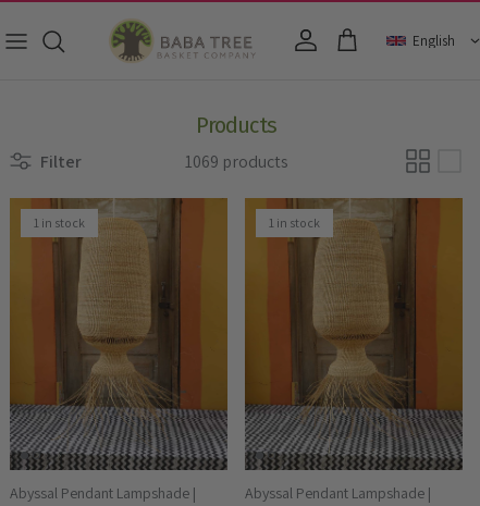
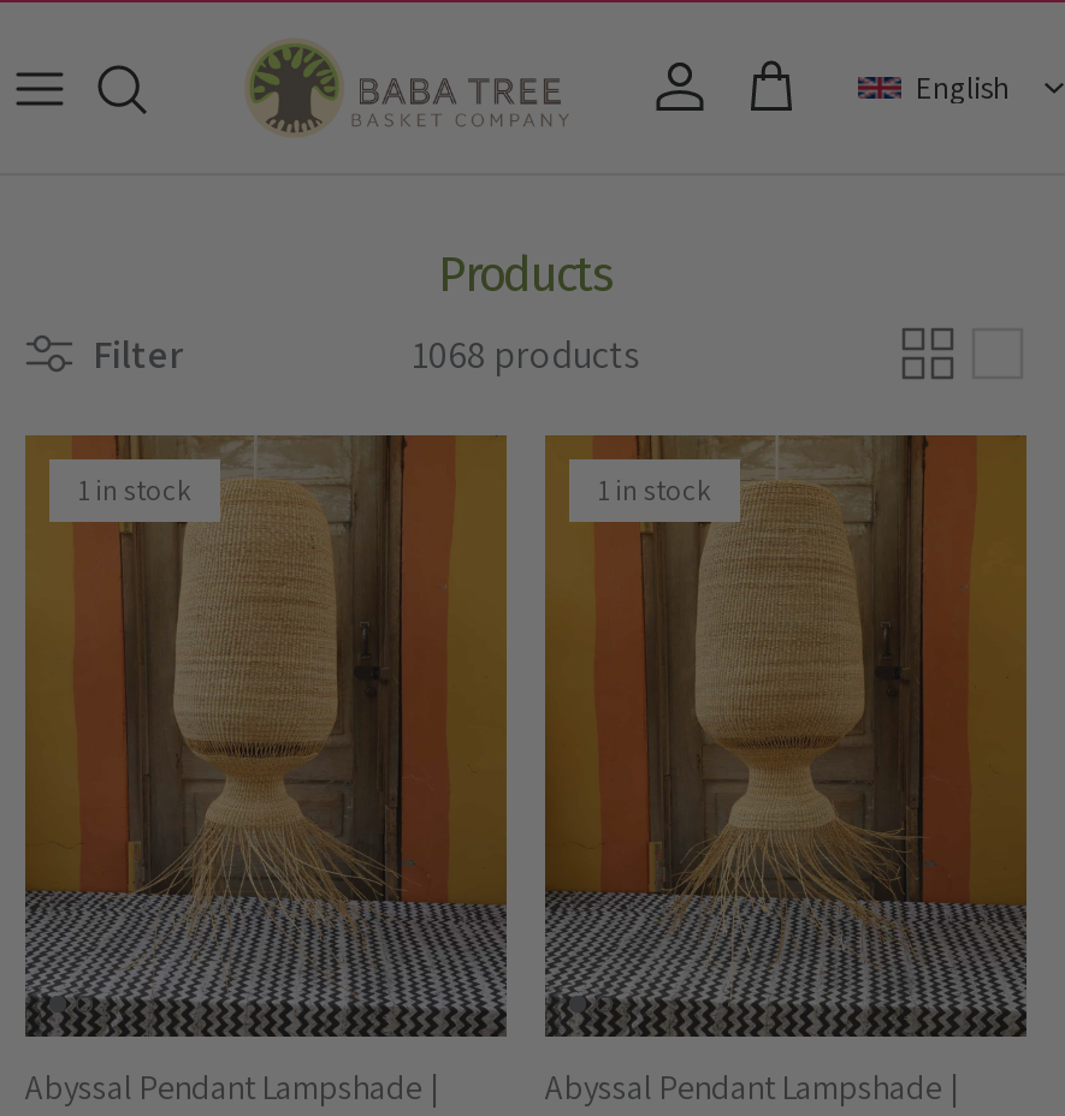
[184,150,288,173] 1069 products -> [412,329,640,379] 1068 products

